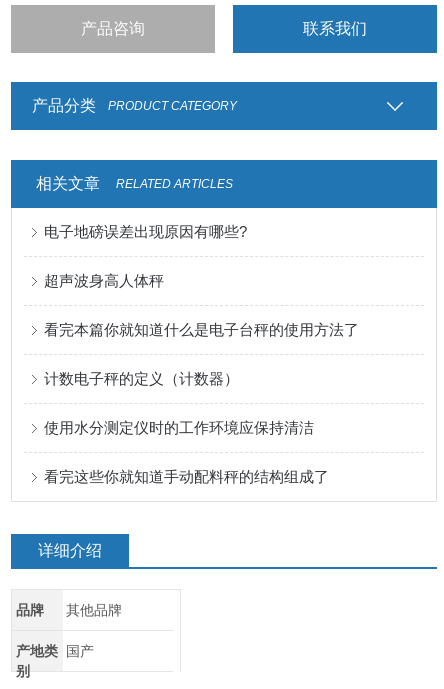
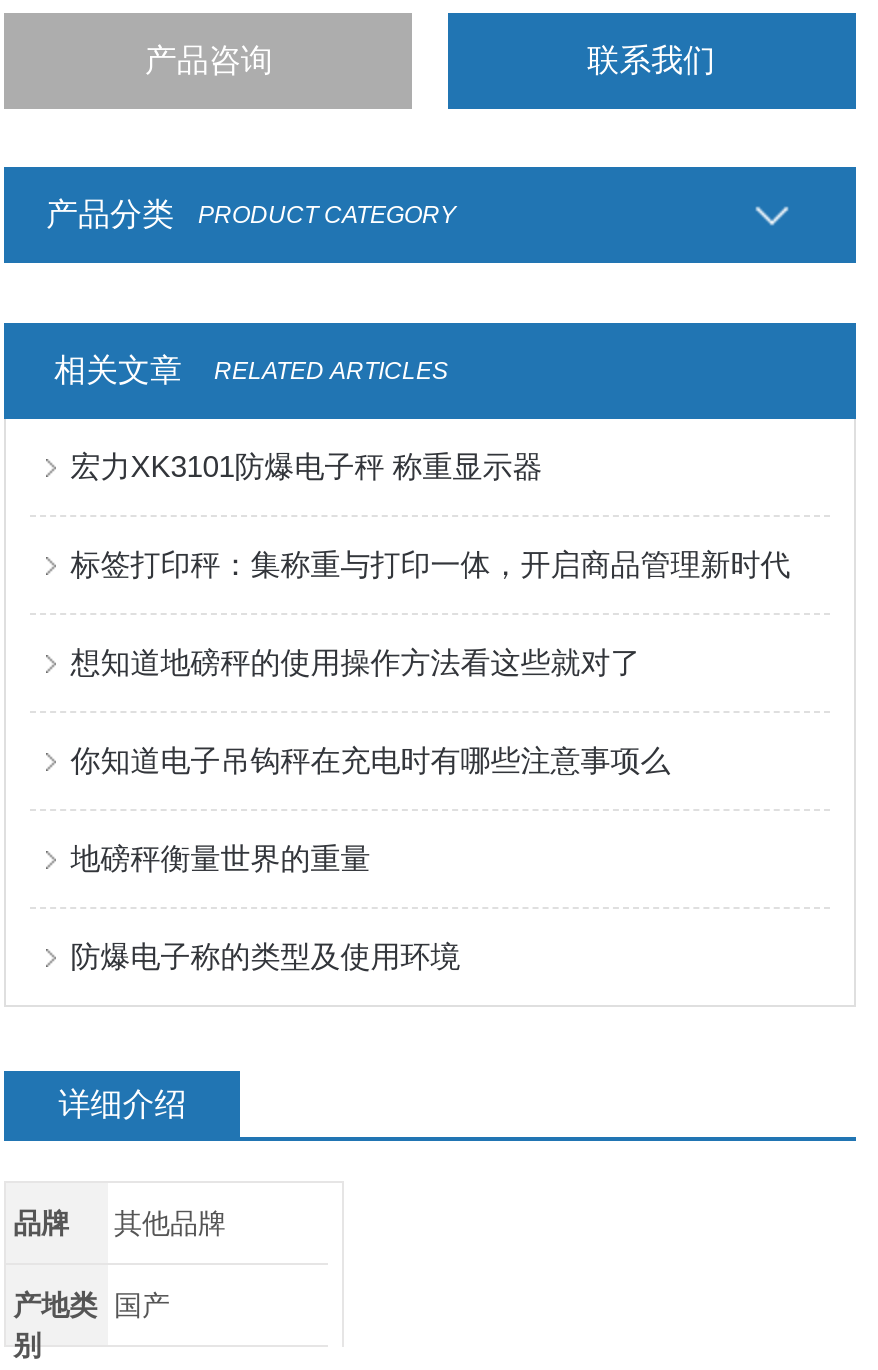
[44,223,247,240] 电子地磅误差出现原因有哪些? -> [70,449,542,483] 宏力XK3101防爆电子秤 称重显示器
[44,272,164,289] 超声波身高人体秤 -> [70,547,790,581] 标签打印秤：集称重与打印一体，开启商品管理新时代
[44,321,359,338] 看完本篇你就知道什么是电子台秤的使用方法了 -> [70,645,640,679] 想知道地磅秤的使用操作方法看这些就对了
[44,370,239,387] 计数电子秤的定义（计数器） -> [70,743,670,777] 你知道电子吊钩秤在充电时有哪些注意事项么
[44,419,314,436] 使用水分测定仪时的工作环境应保持清洁 -> [70,841,370,875] 地磅秤衡量世界的重量
[44,468,329,485] 看完这些你就知道手动配料秤的结构组成了 -> [70,939,460,973] 防爆电子称的类型及使用环境

